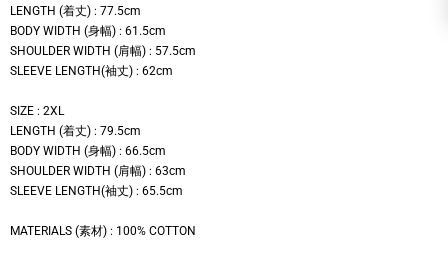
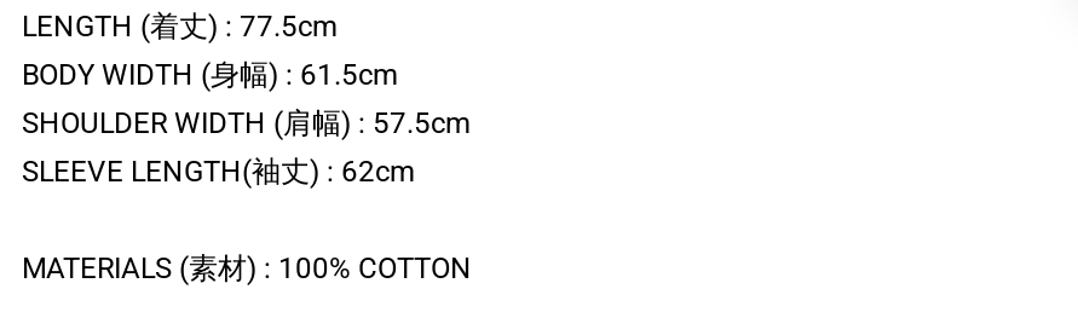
[10,104,186,198] SIZE : 2XL | LENGTH (着丈) : 79.5cm | BODY WIDTH (身幅) : 66.5cm | SHOULDER WIDTH (肩幅) : 63cm | SLEEVE LENGTH(袖丈) : 65.5cm -> none

